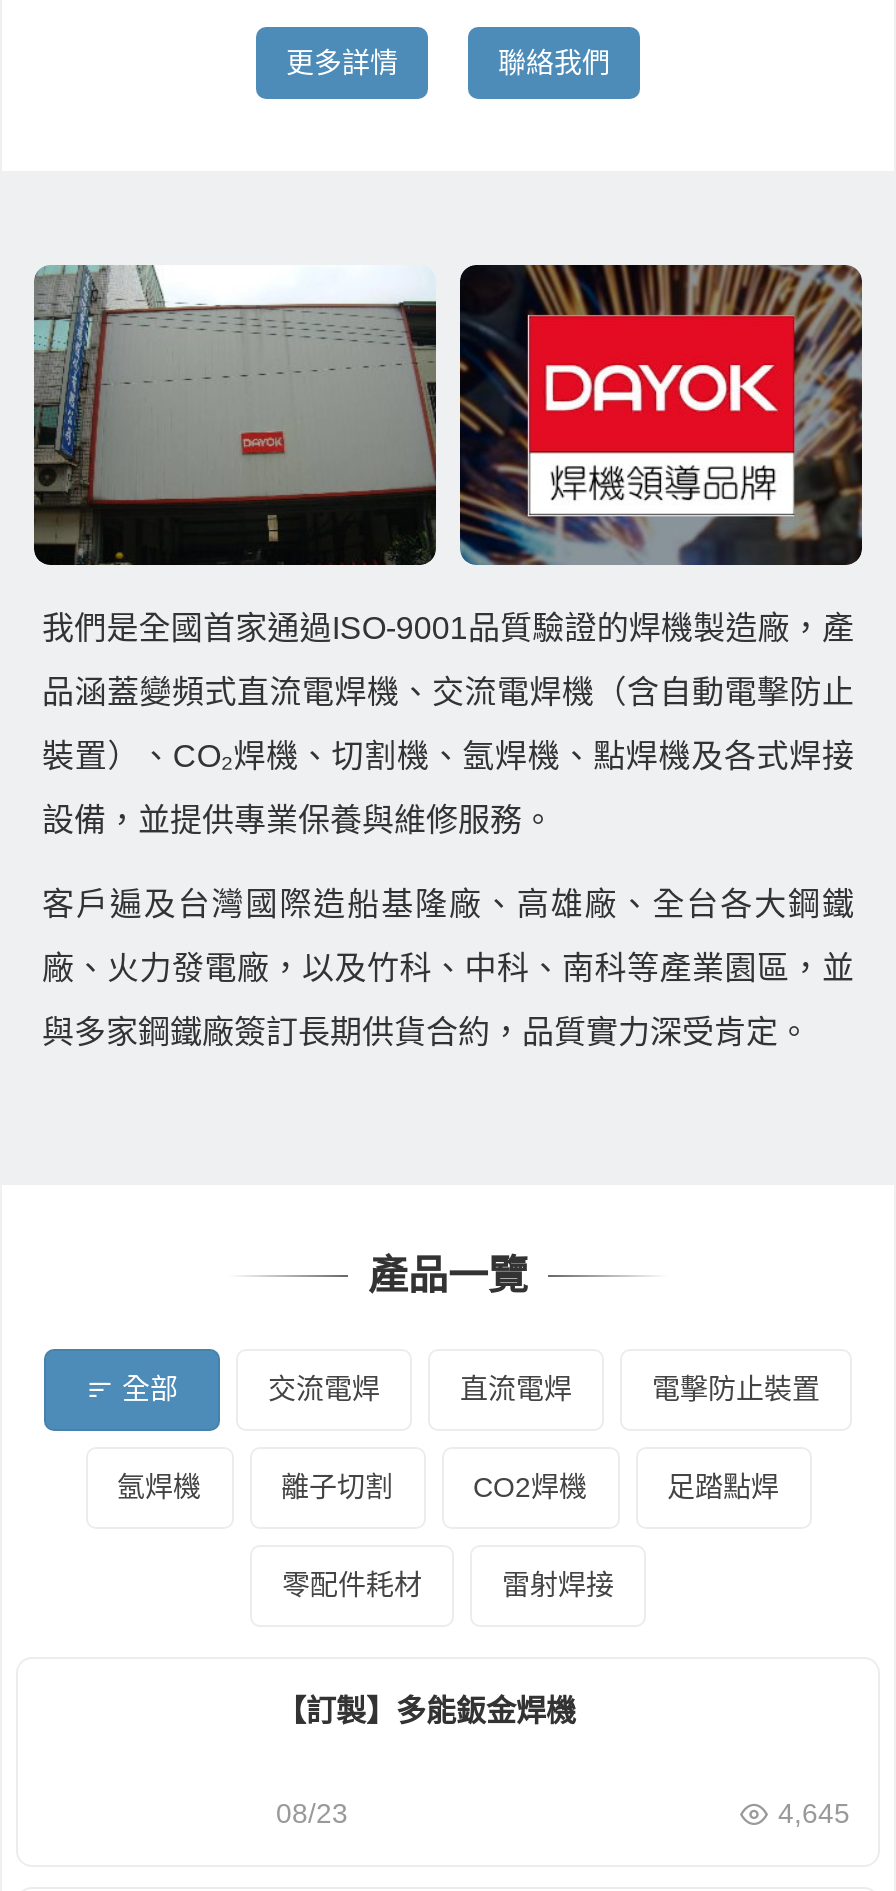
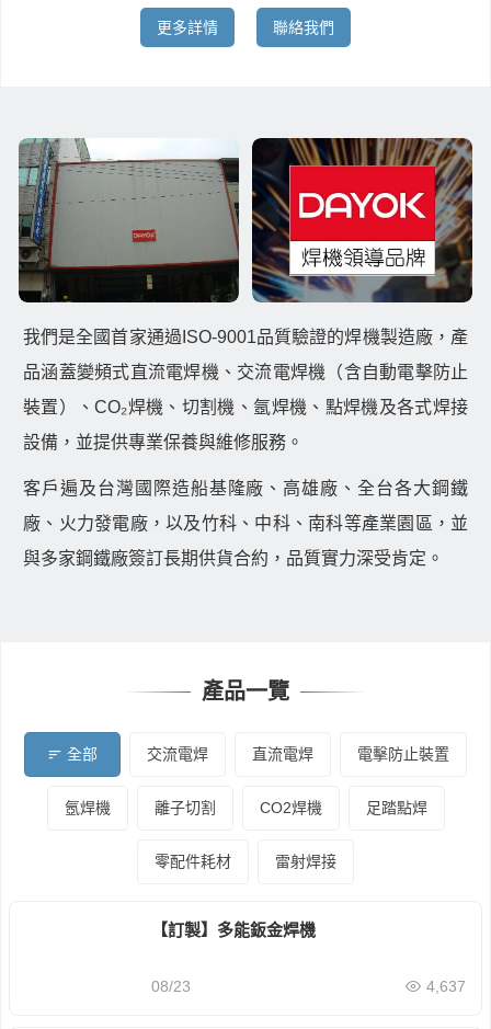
[778,1798,850,1830] 4,645 -> [426,978,466,995] 4,637

